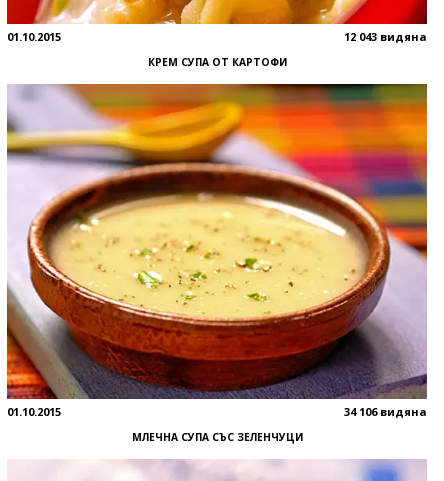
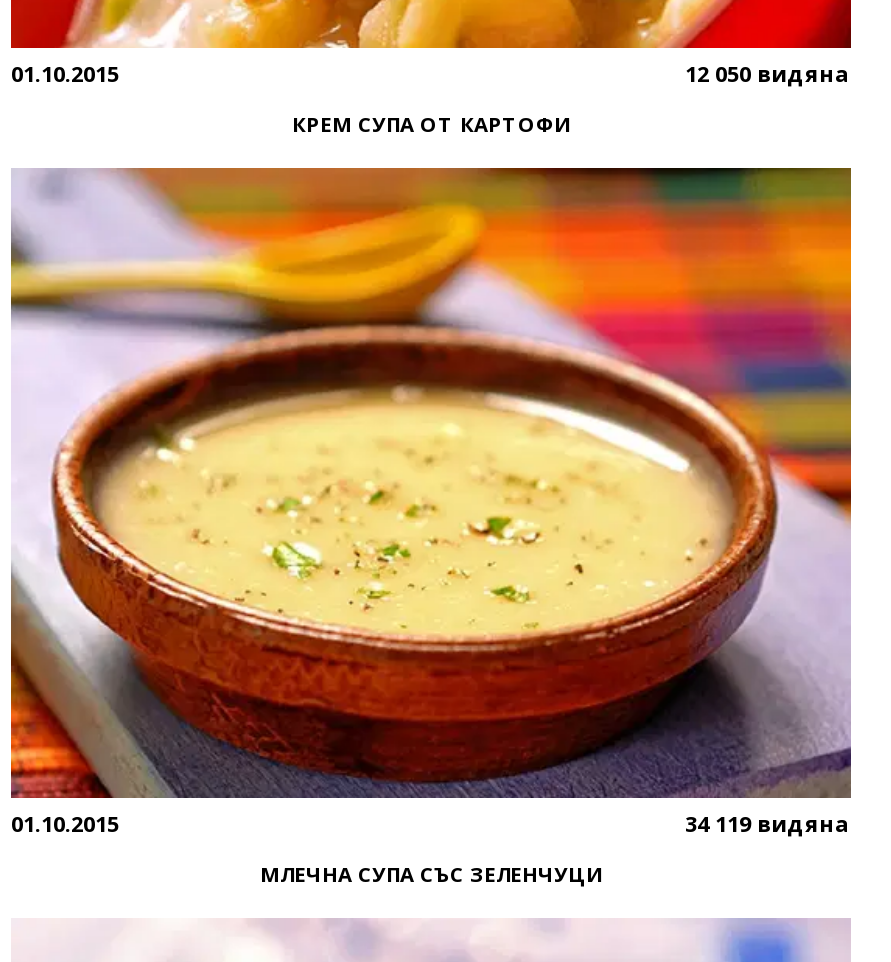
[344,29,427,44] 12 043 видяна -> [685,58,851,88] 12 050 видяна
[344,404,427,419] 34 106 видяна -> [685,808,851,838] 34 119 видяна

